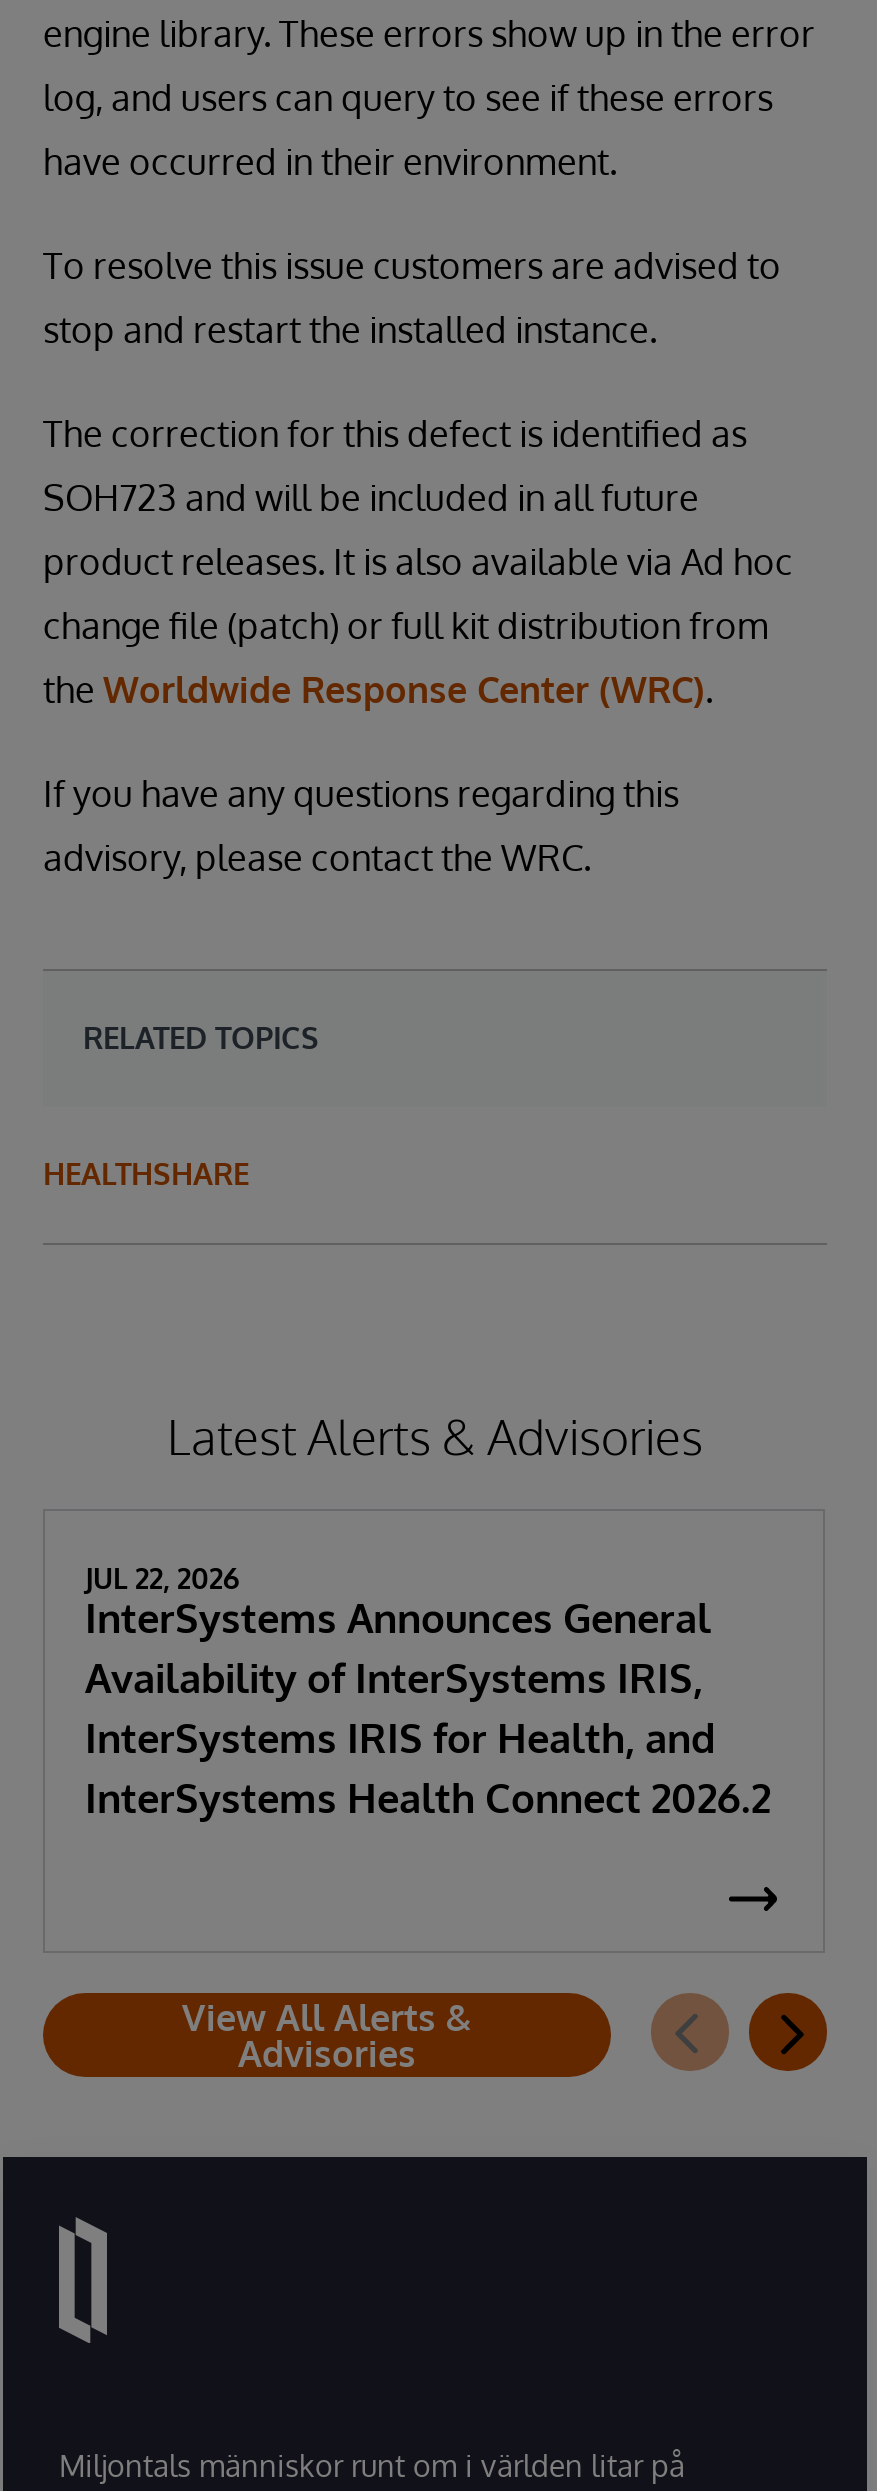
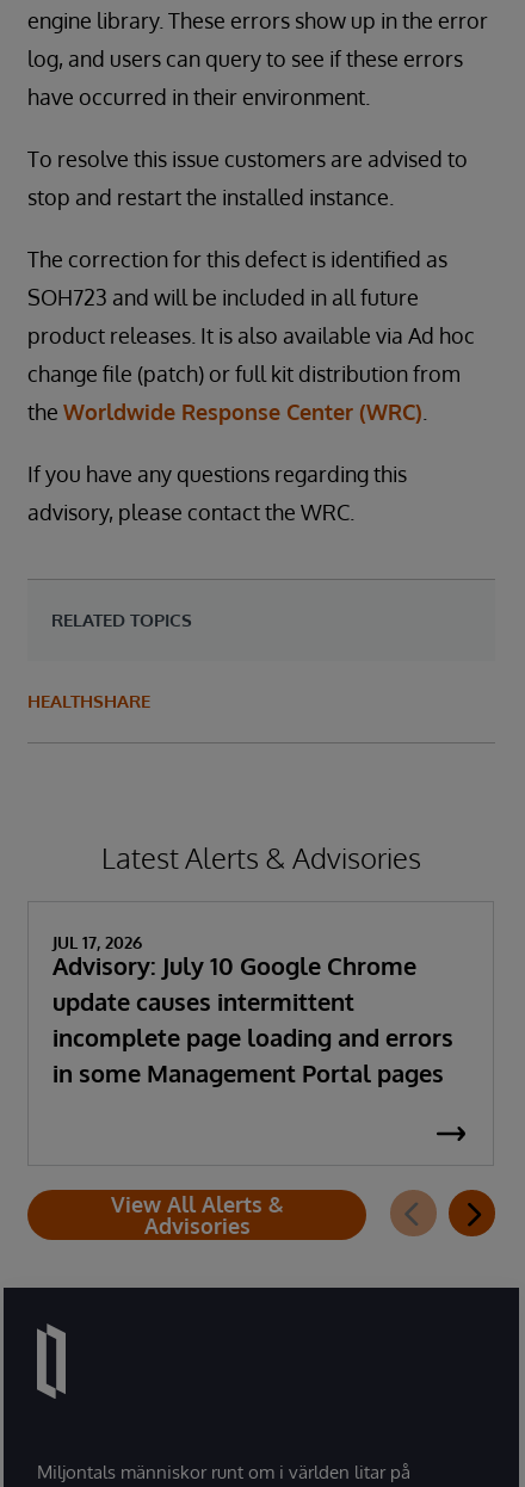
[85,1561,771,1823] JUL 22, 2026 | InterSystems Announces General | Availability of InterSystems IRIS, | InterSystems IRIS for Health, and | InterSystems Health Connect 2026.2 -> [52,932,453,1088] JUL 17, 2026 | Advisory: July 10 Google Chrome | update causes intermittent | incomplete page loading and errors | in some Management Portal pages

